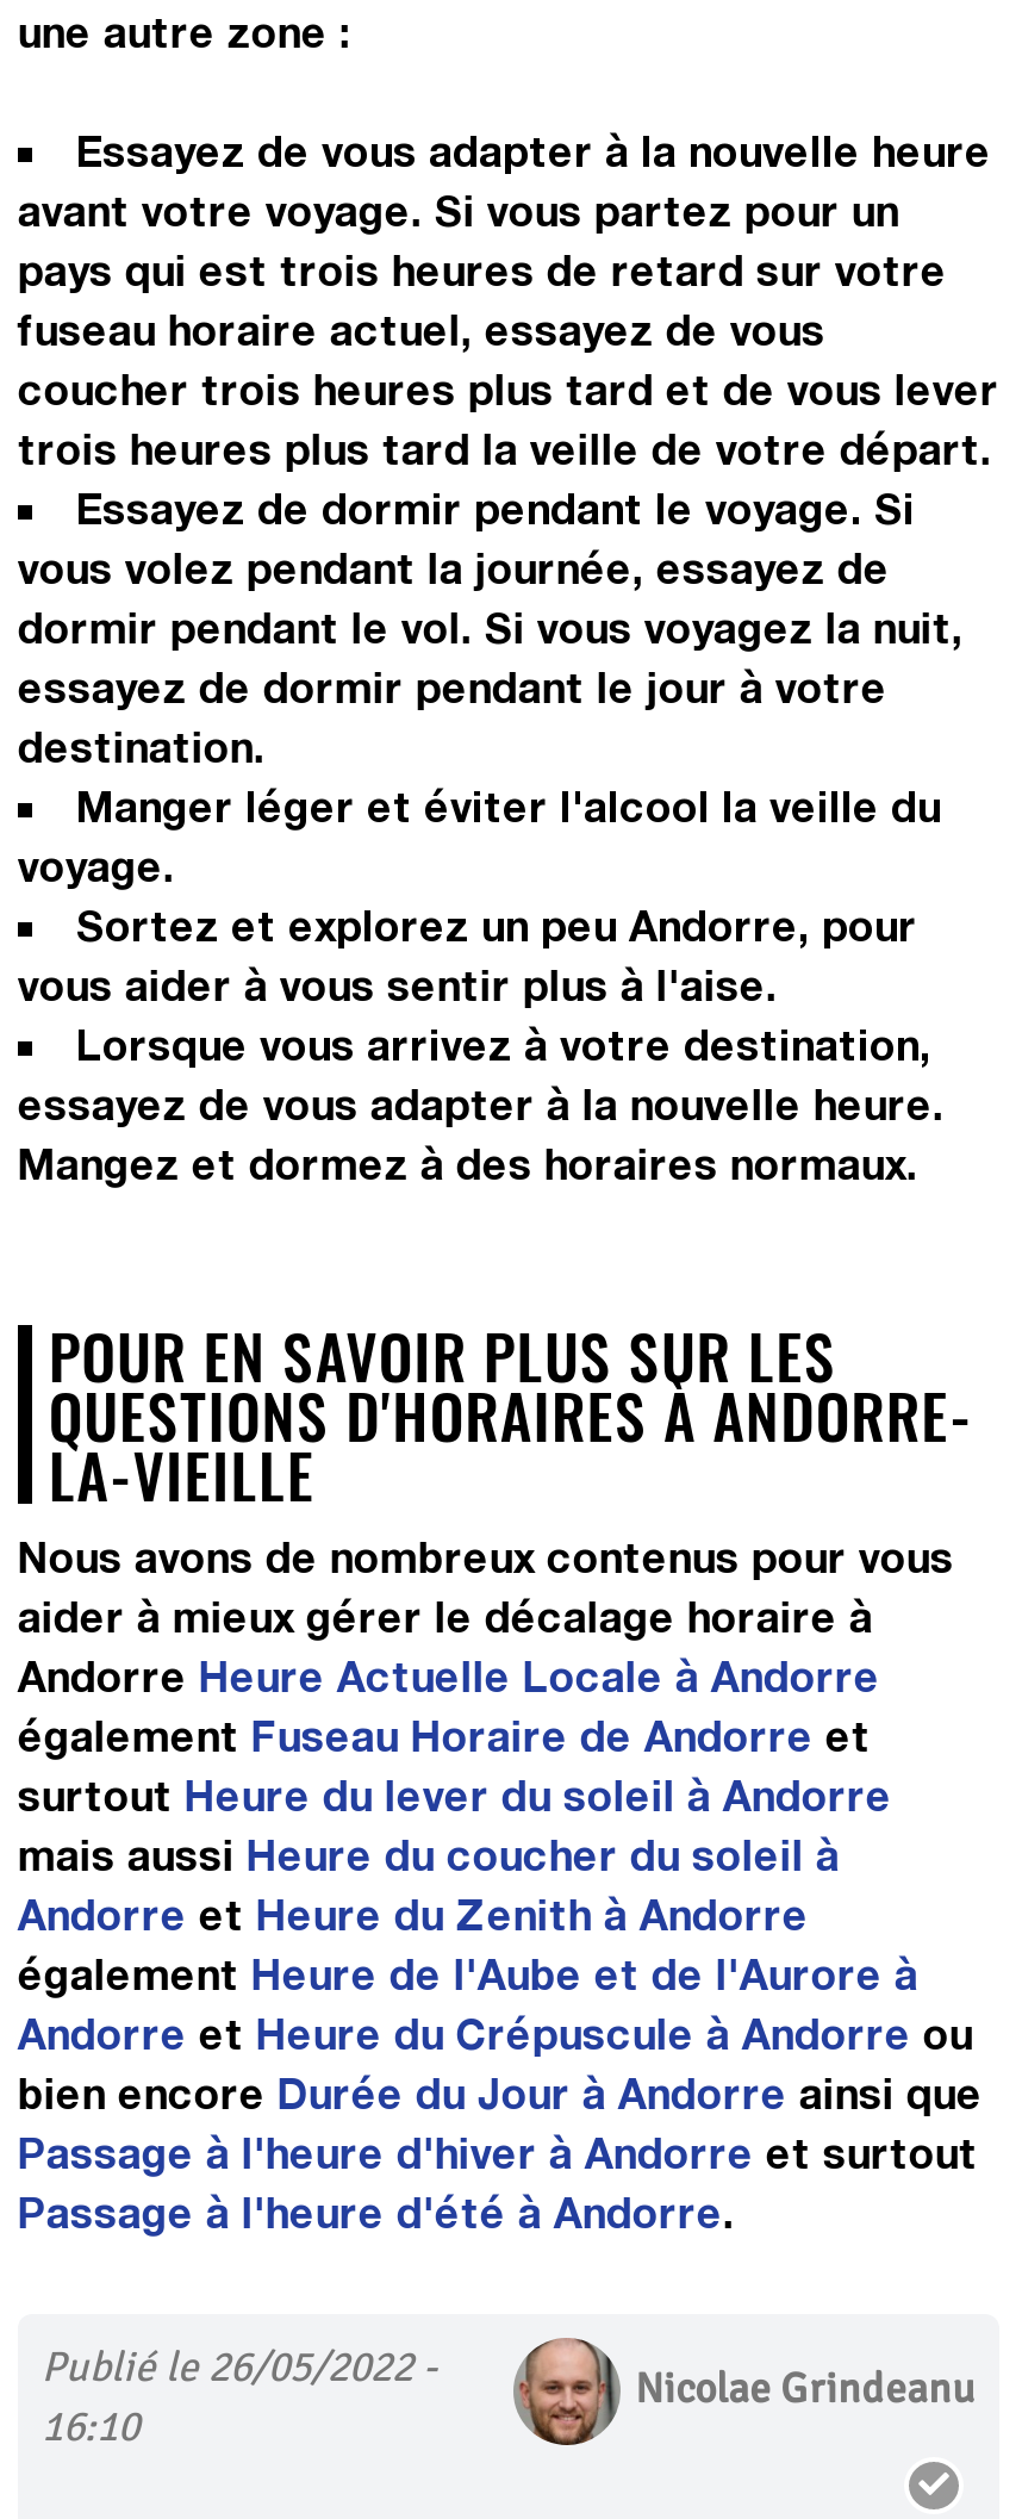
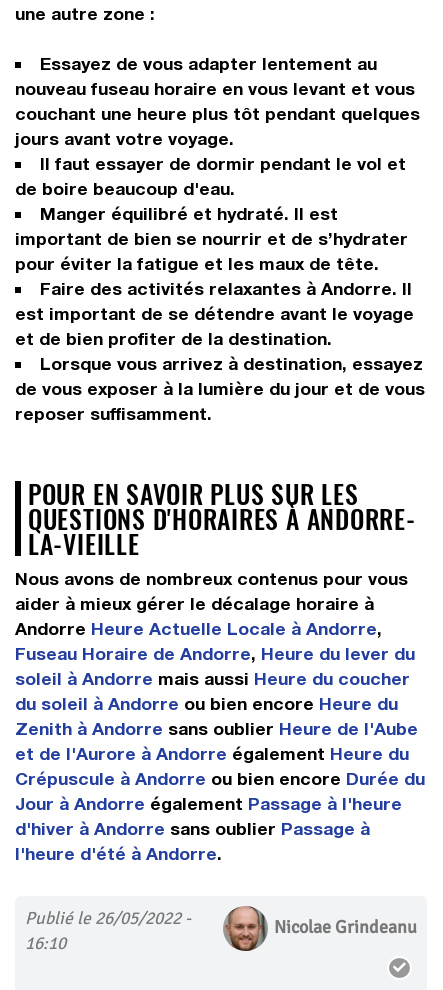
[18,126,999,1188] Essayez de vous adapter à la nouvelle heure | avant votre voyage. Si vous partez pour un | pays qui est trois heures de retard sur votre | fuseau horaire actuel, essayez de vous | coucher trois heures plus tard et de vous lever | trois heures plus tard la veille de votre départ. | Essayez de dormir pendant le voyage. Si | vous volez pendant la journée, essayez de | dormir pendant le vol. Si vous voyagez la nuit, | essayez de dormir pendant le jour à votre | destination. | Manger léger et éviter l'alcool la veille du | voyage. | Sortez et explorez un peu Andorre, pour | vous aider à vous sentir plus à l'aise. | Lorsque vous arrivez à votre destination, | essayez de vous adapter à la nouvelle heure. | Mangez et dormez à des horaires normaux. -> [15,53,425,424] Essayez de vous adapter lentement au | nouveau fuseau horaire en vous levant et vous | couchant une heure plus tôt pendant quelques | jours avant votre voyage. | Il faut essayer de dormir pendant le vol et | de boire beaucoup d'eau. | Manger équilibré et hydraté. Il est | important de bien se nourrir et de s’hydrater | pour éviter la fatigue et les maux de tête. | Faire des activités relaxantes à Andorre. Il | est important de se détendre avant le voyage | et de bien profiter de la destination. | Lorsque vous arrivez à destination, essayez | de vous exposer à la lumière du jour et de vous | reposer suffisamment.
[18,1651,982,2237] Andorre Heure Actuelle Locale à Andorre | également Fuseau Horaire de Andorre et | surtout Heure du lever du soleil à Andorre | mais aussi Heure du coucher du soleil à | Andorre et Heure du Zenith à Andorre | également Heure de l'Aube et de l'Aurore à | Andorre et Heure du Crépuscule à Andorre ou | bien encore Durée du Jour à Andorre ainsi que | Passage à l'heure d'hiver à Andorre et surtout | Passage à l'heure d'été à Andorre. -> [15,618,425,864] Andorre Heure Actuelle Locale à Andorre, | Fuseau Horaire de Andorre, Heure du lever du | soleil à Andorre mais aussi Heure du coucher | du soleil à Andorre ou bien encore Heure du | Zenith à Andorre sans oublier Heure de l'Aube | et de l'Aurore à Andorre également Heure du | Crépuscule à Andorre ou bien encore Durée du | Jour à Andorre également Passage à l'heure | d'hiver à Andorre sans oublier Passage à | l'heure d'été à Andorre.

